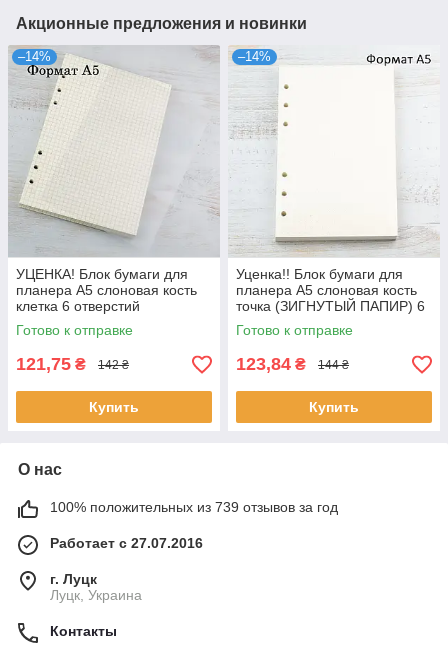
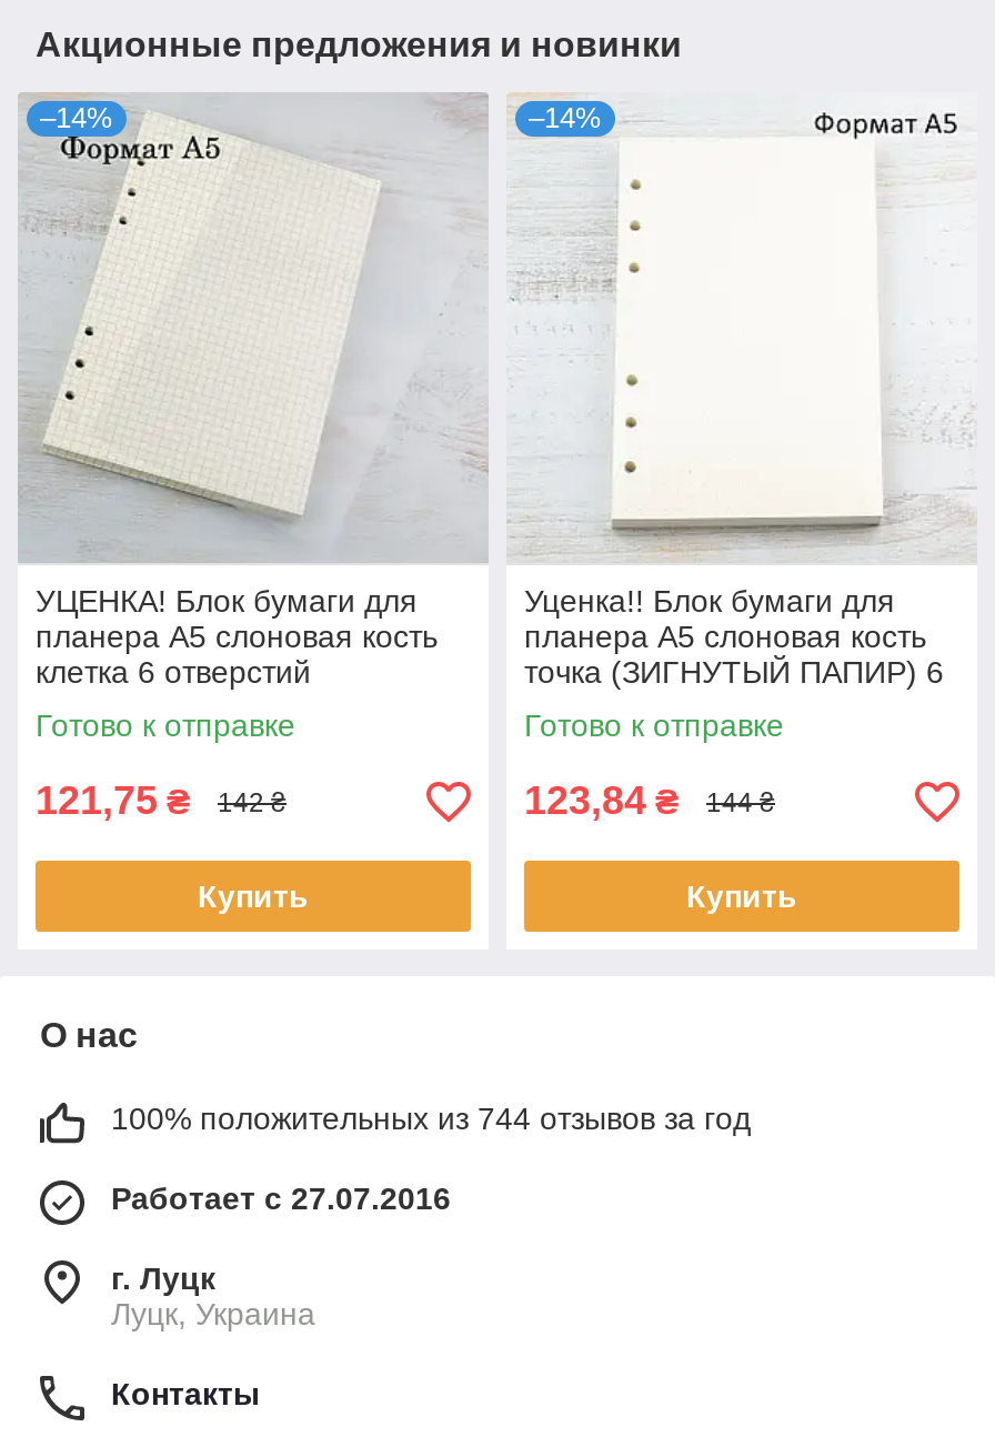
[50,499,338,515] 100% положительных из 739 отзывов за год -> [111,1102,751,1137] 100% положительных из 744 отзывов за год

